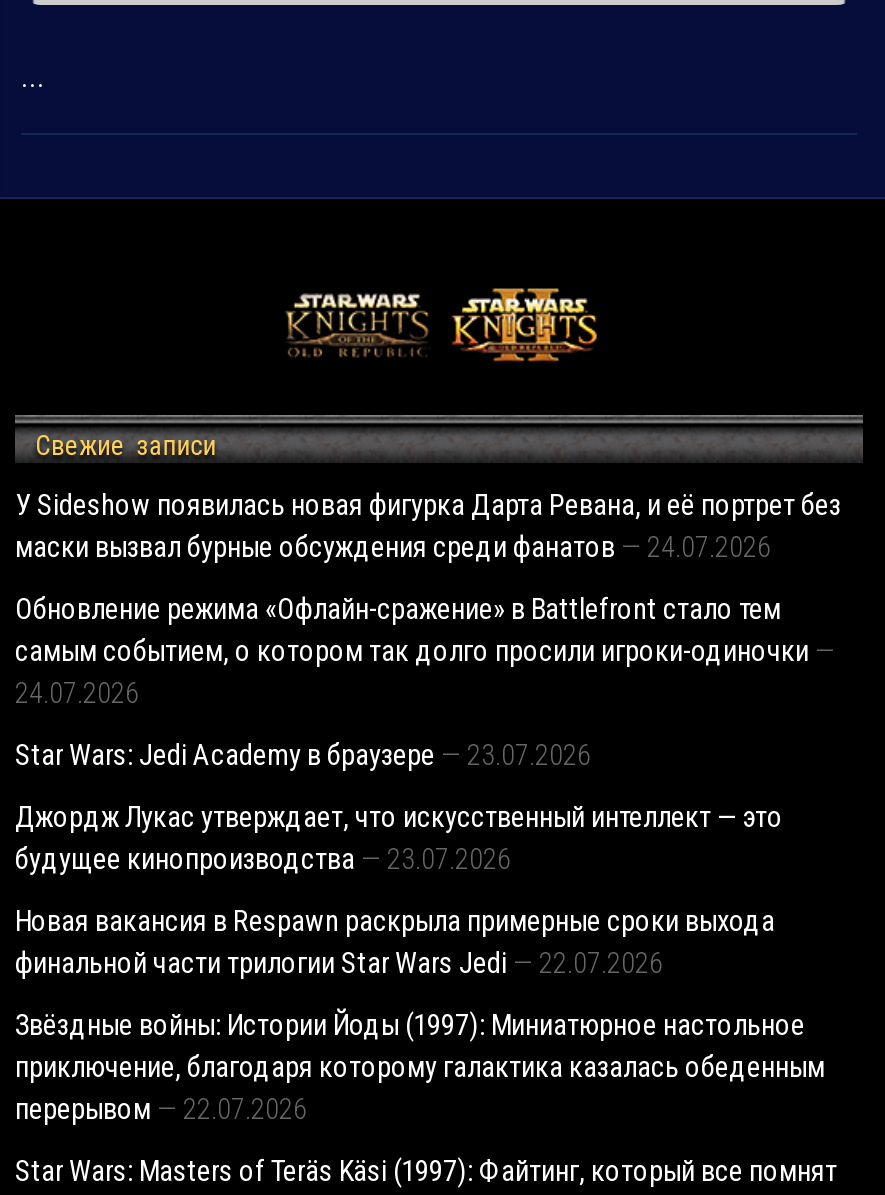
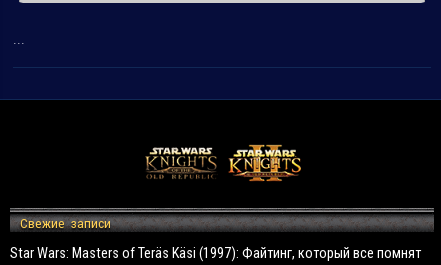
[15,490,841,1128] У Sideshow появилась новая фигурка Дарта Ревана, и её портрет без | маски вызвал бурные обсуждения среди фанатов | 24.07.2026 | Обновление режима «Офлайн-сражение» в Battlefront стало тем | самым событием, о котором так долго просили игроки-одиночки | 24.07.2026 | Star Wars: Jedi Academy в браузере | 23.07.2026 | Джордж Лукас утверждает, что искусственный интеллект — это | будущее кинопроизводства | 23.07.2026 | Новая вакансия в Respawn раскрыла примерные сроки выхода | финальной части трилогии Star Wars Jedi | 22.07.2026 | Звёздные войны: Истории Йоды (1997): Миниатюрное настольное | приключение, благодаря которому галактика казалась обеденным | перерывом | 22.07.2026 -> none

